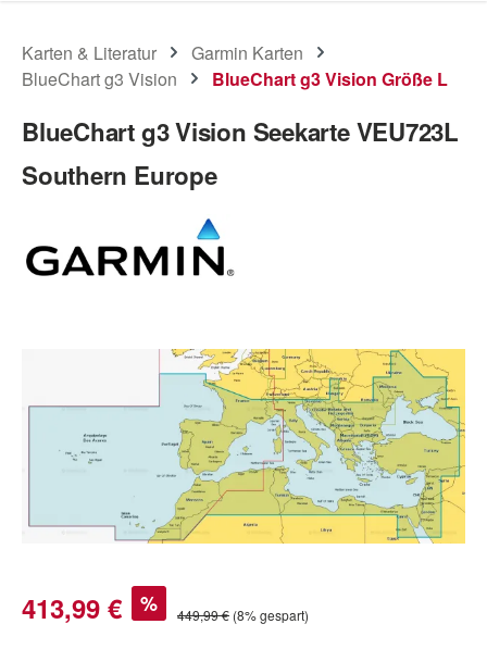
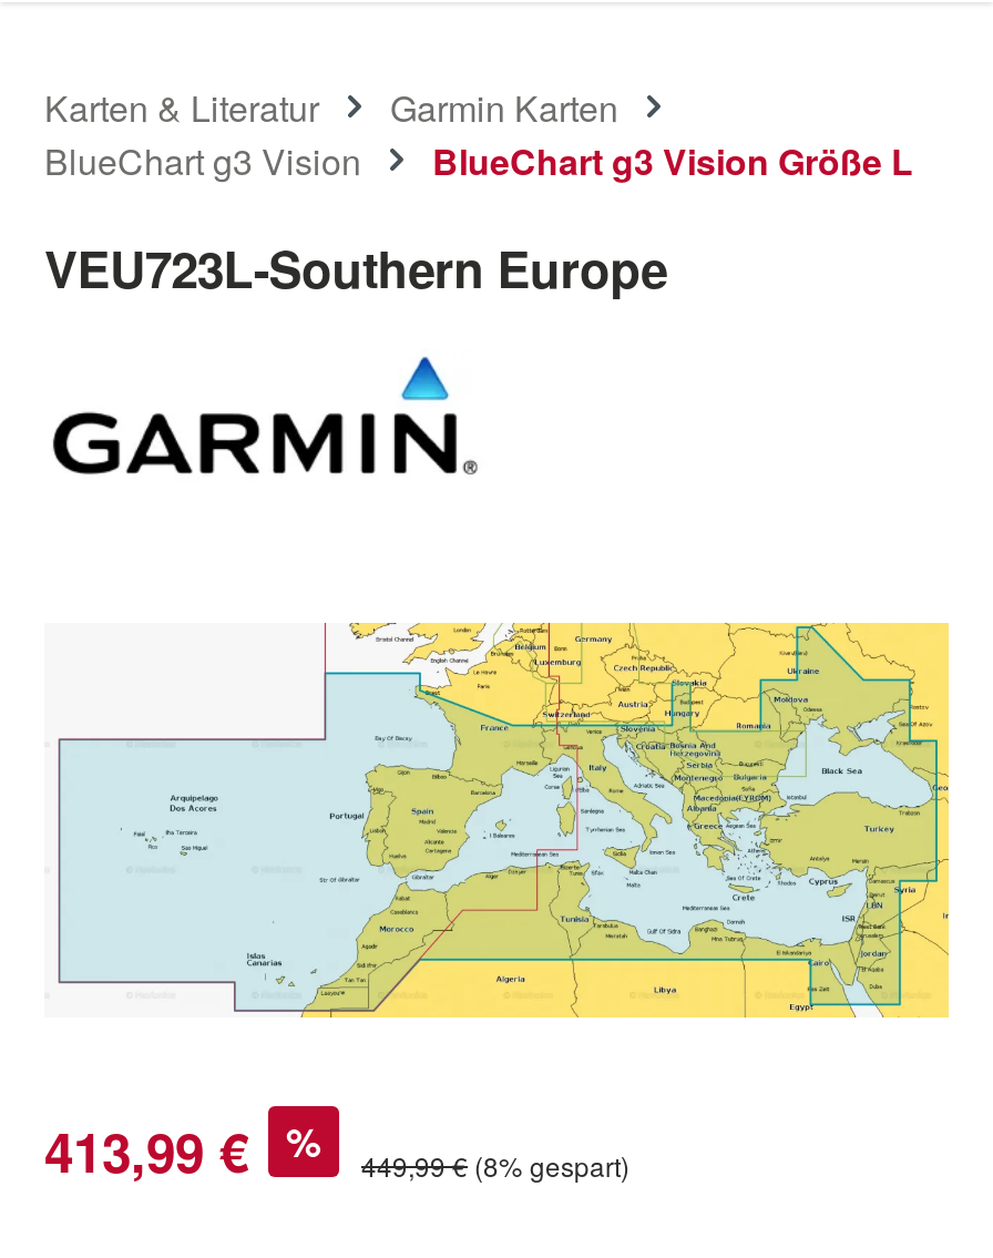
[22,114,459,193] BlueChart g3 Vision Seekarte VEU723L | Southern Europe -> [44,233,667,304] VEU723L-Southern Europe

